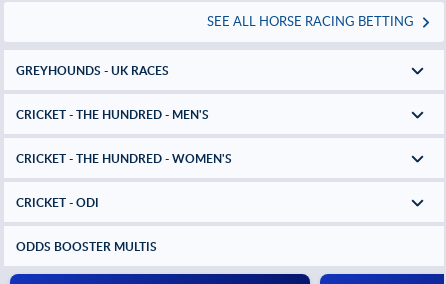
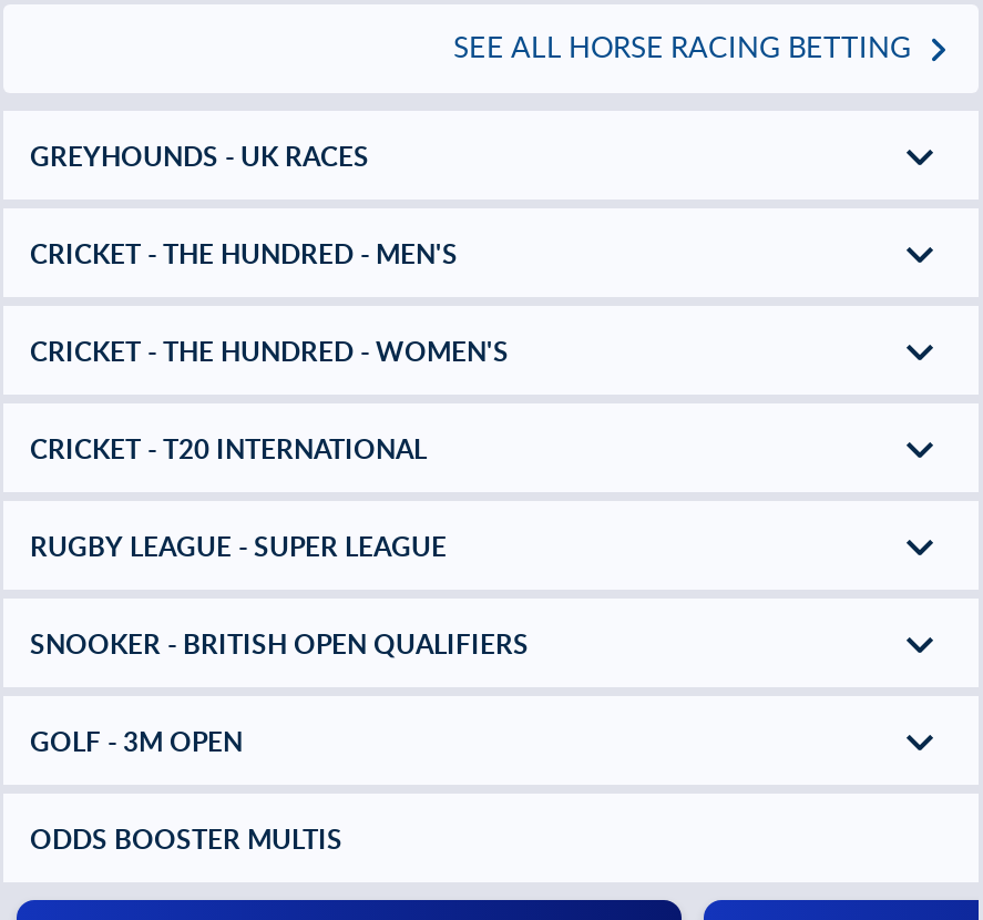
[16,194,99,211] CRICKET - ODI -> [30,429,529,760] CRICKET - T20 INTERNATIONAL | RUGBY LEAGUE - SUPER LEAGUE | SNOOKER - BRITISH OPEN QUALIFIERS | GOLF - 3M OPEN

